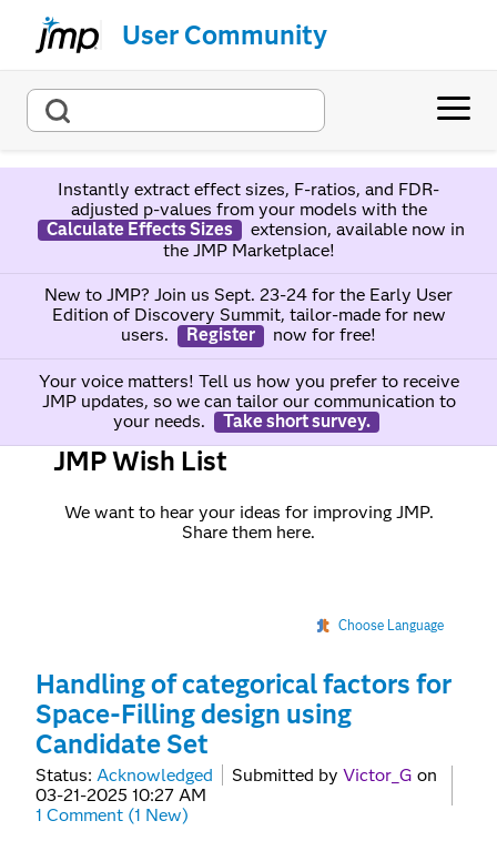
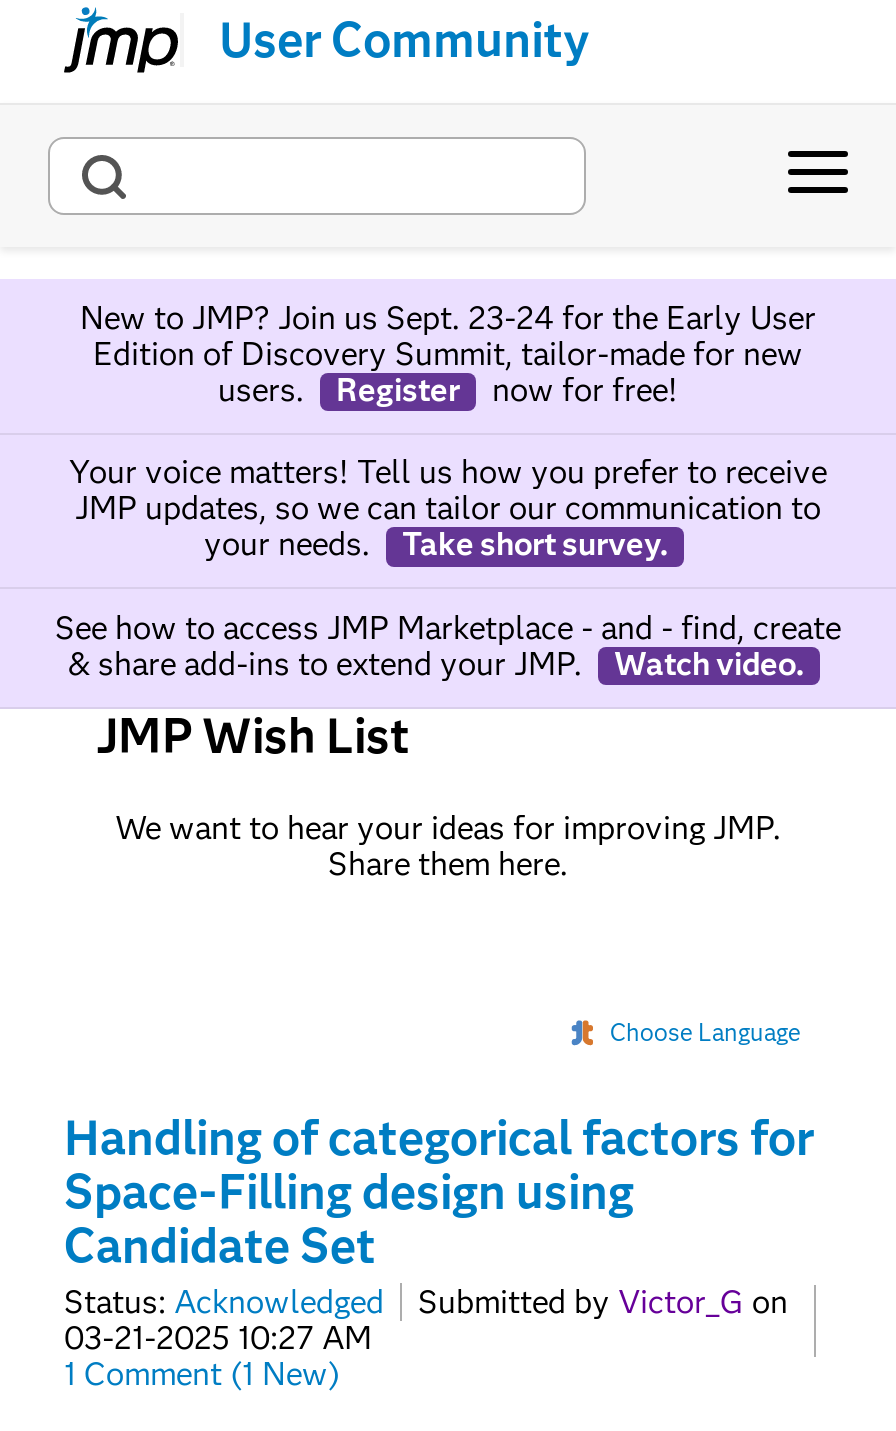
[46,178,464,261] Instantly extract effect sizes, F-ratios, and FDR- | adjusted p-values from your models with the | Calculate Effects Sizes | extension, available now in | the JMP Marketplace! -> none
moved [38,284,459,431] -> [69,299,827,563]: New to JMP? Join us Sept. 23-24 for the Early User | Edition of Discovery Summit, tailor-made for new | users. | ... | your needs. | Take short survey.
none -> [55,608,841,682] See how to access JMP Marketplace - and - find, create | & share add-ins to extend your JMP. | Watch video.

